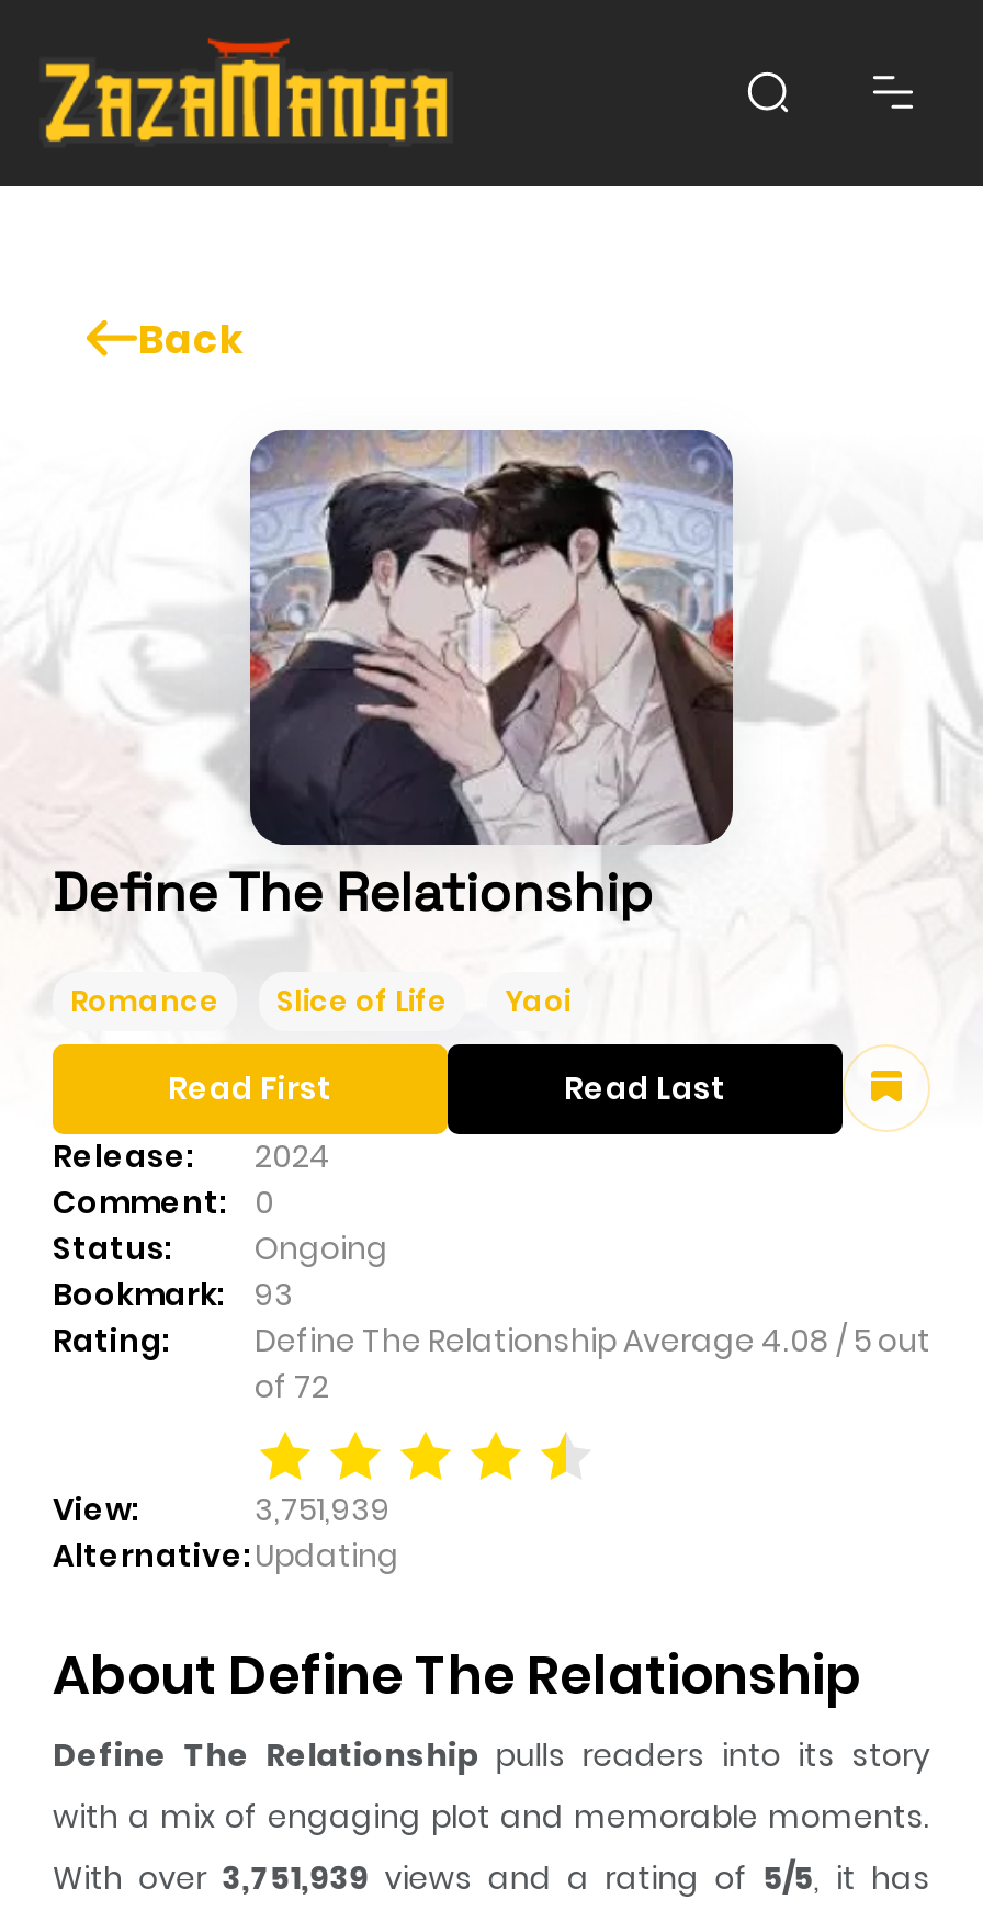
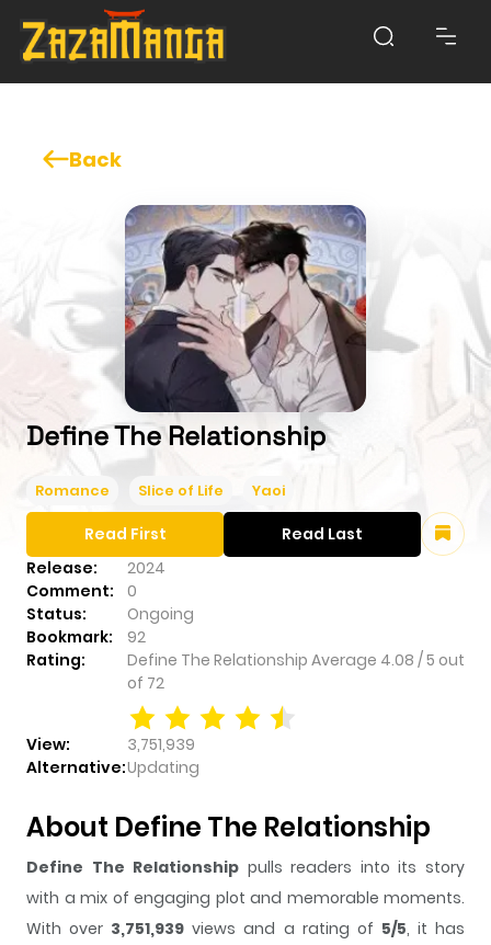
[53,1273,294,1316] Bookmark: 93 -> [26,626,146,648] Bookmark: 92

